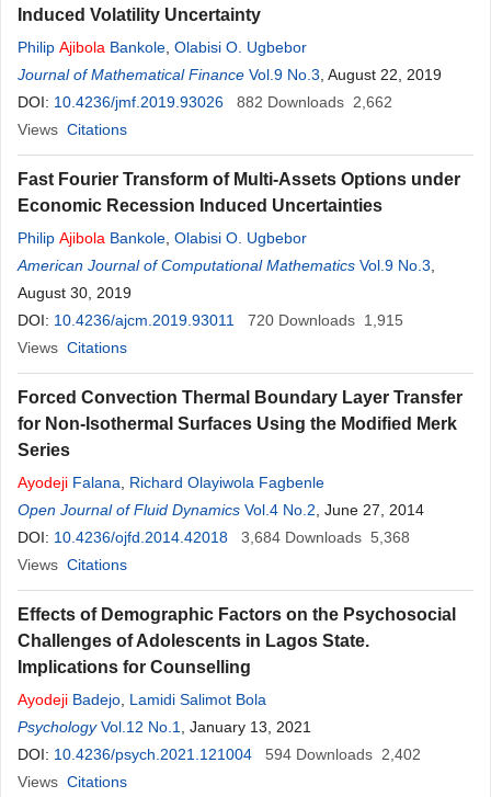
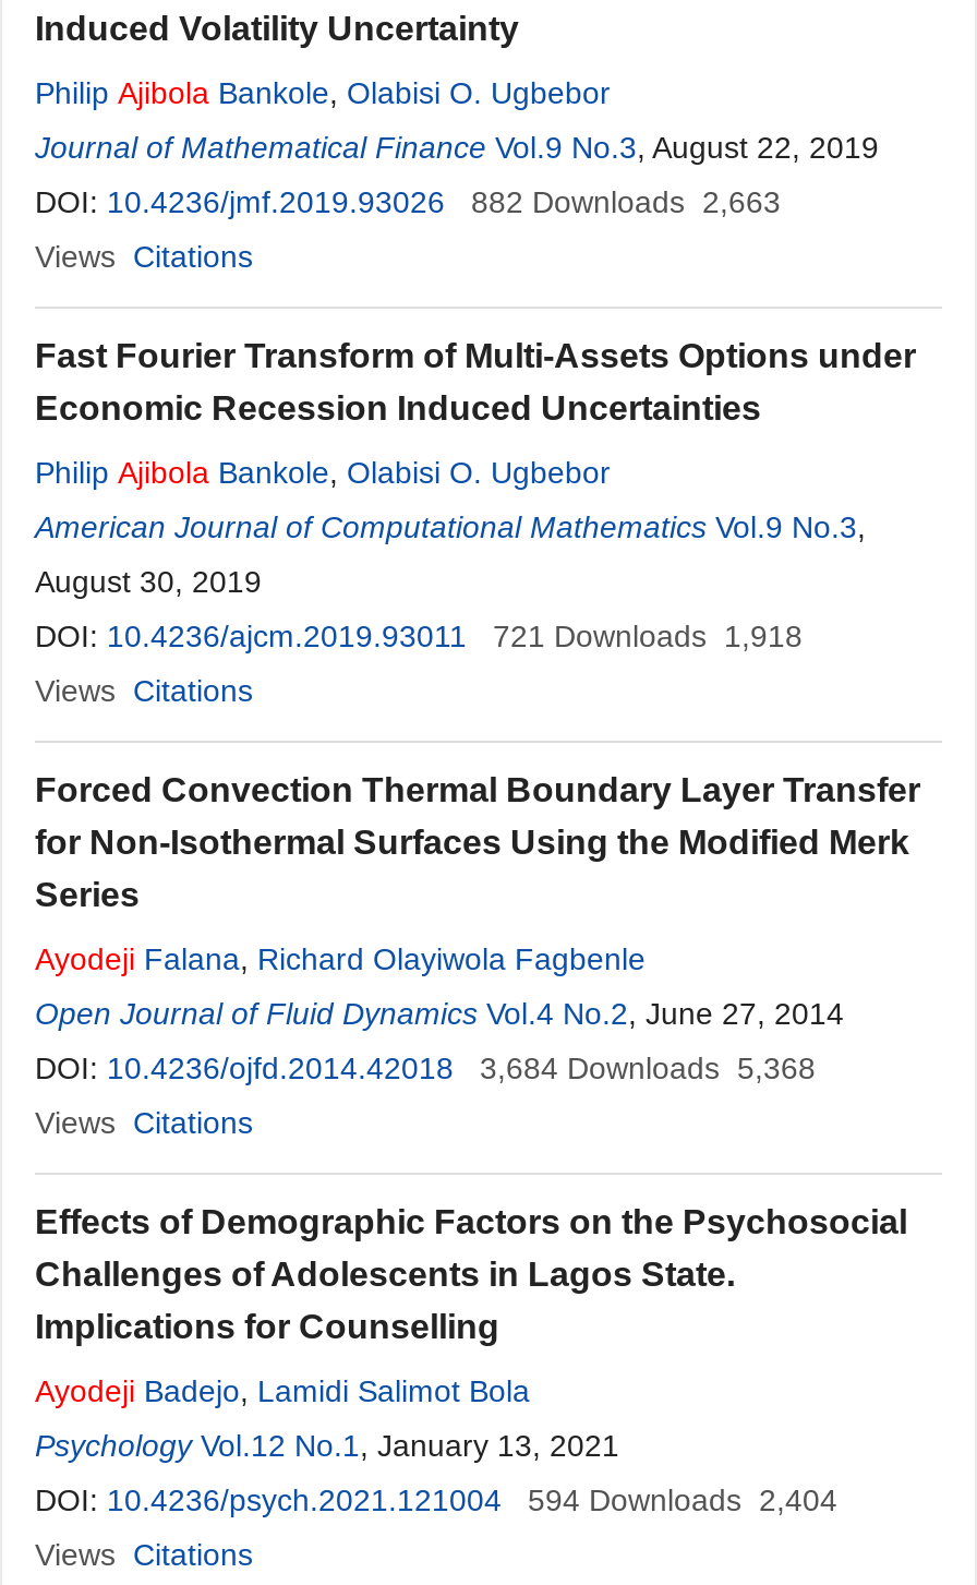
[18,93,392,111] DOI: 10.4236/jmf.2019.93026 882 Downloads 2,662 -> [35,184,781,219] DOI: 10.4236/jmf.2019.93026 882 Downloads 2,663
[18,311,403,329] DOI: 10.4236/ajcm.2019.93011 720 Downloads 1,915 -> [35,619,803,653] DOI: 10.4236/ajcm.2019.93011 721 Downloads 1,918
[18,745,421,763] DOI: 10.4236/psych.2021.121004 594 Downloads 2,402 -> [35,1482,837,1517] DOI: 10.4236/psych.2021.121004 594 Downloads 2,404

